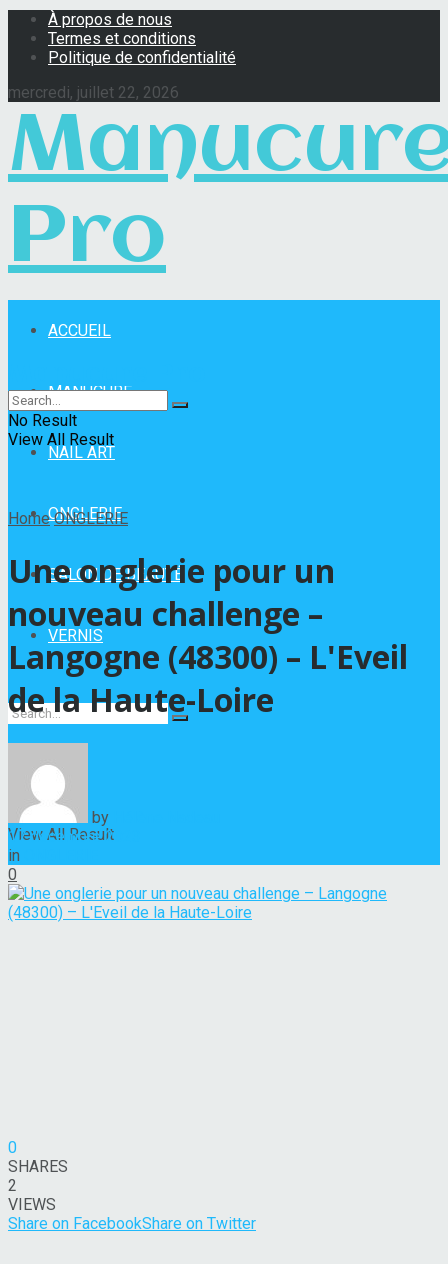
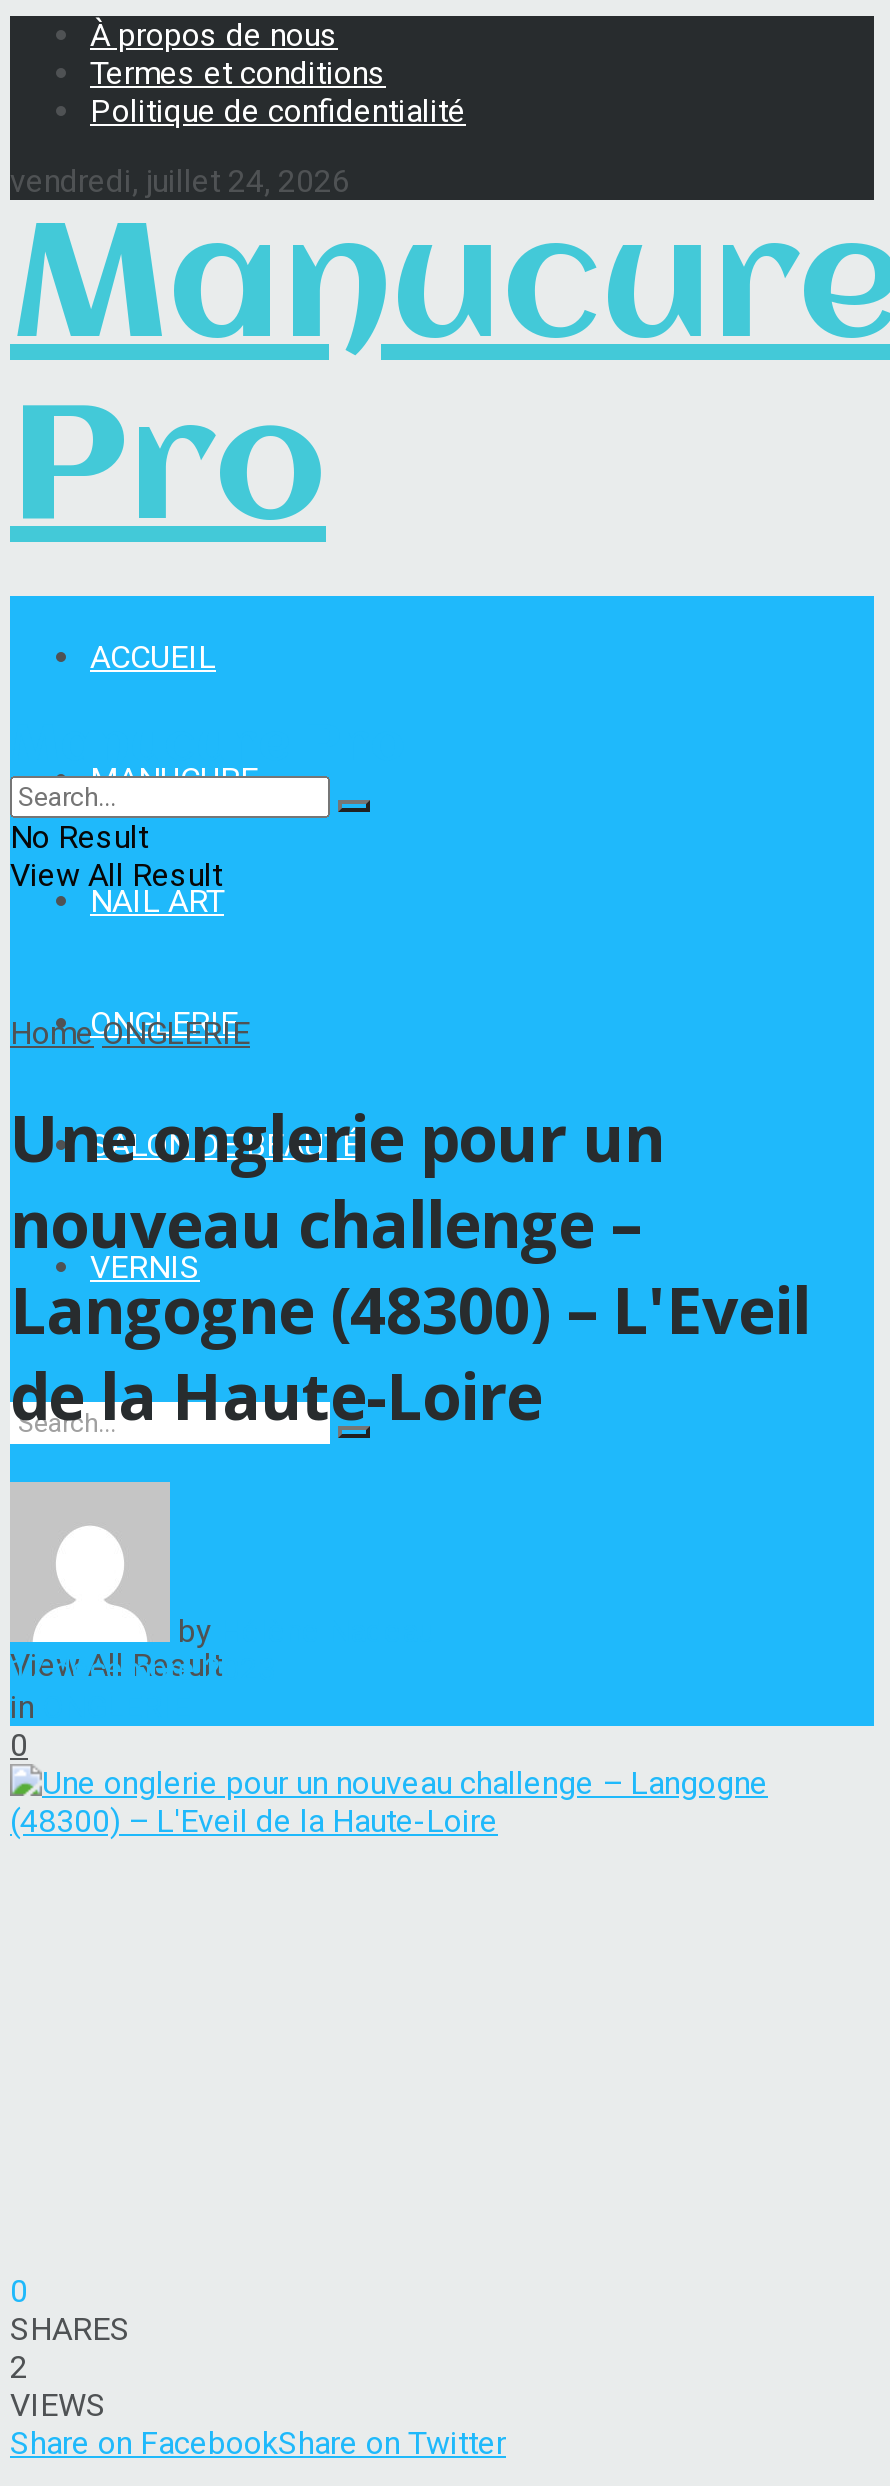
[8,83,179,102] mercredi, juillet 22, 2026 -> [10,162,350,200] vendredi, juillet 24, 2026

